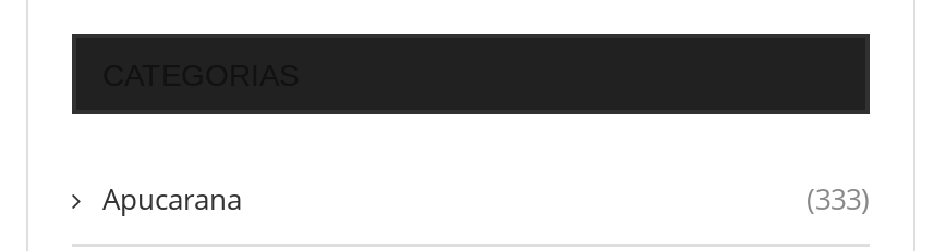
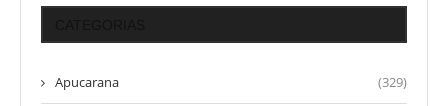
[806,180,870,219] (333) -> [378,73,407,91] (329)

